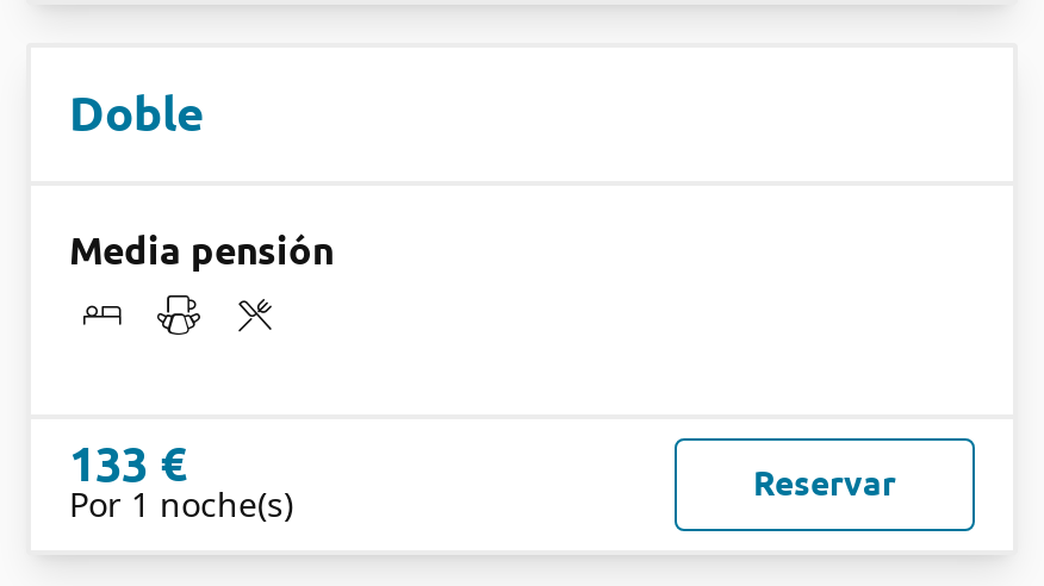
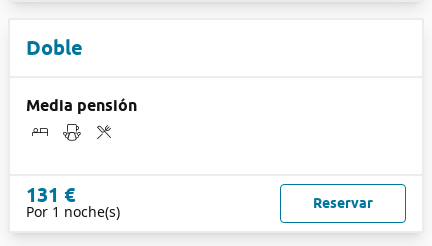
[69,436,186,493] 133 € -> [26,183,75,207] 131 €

